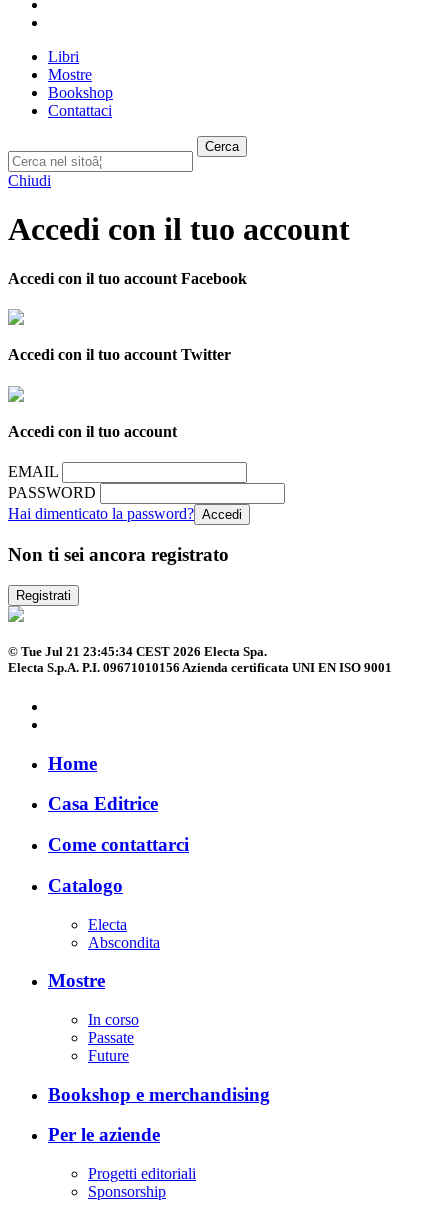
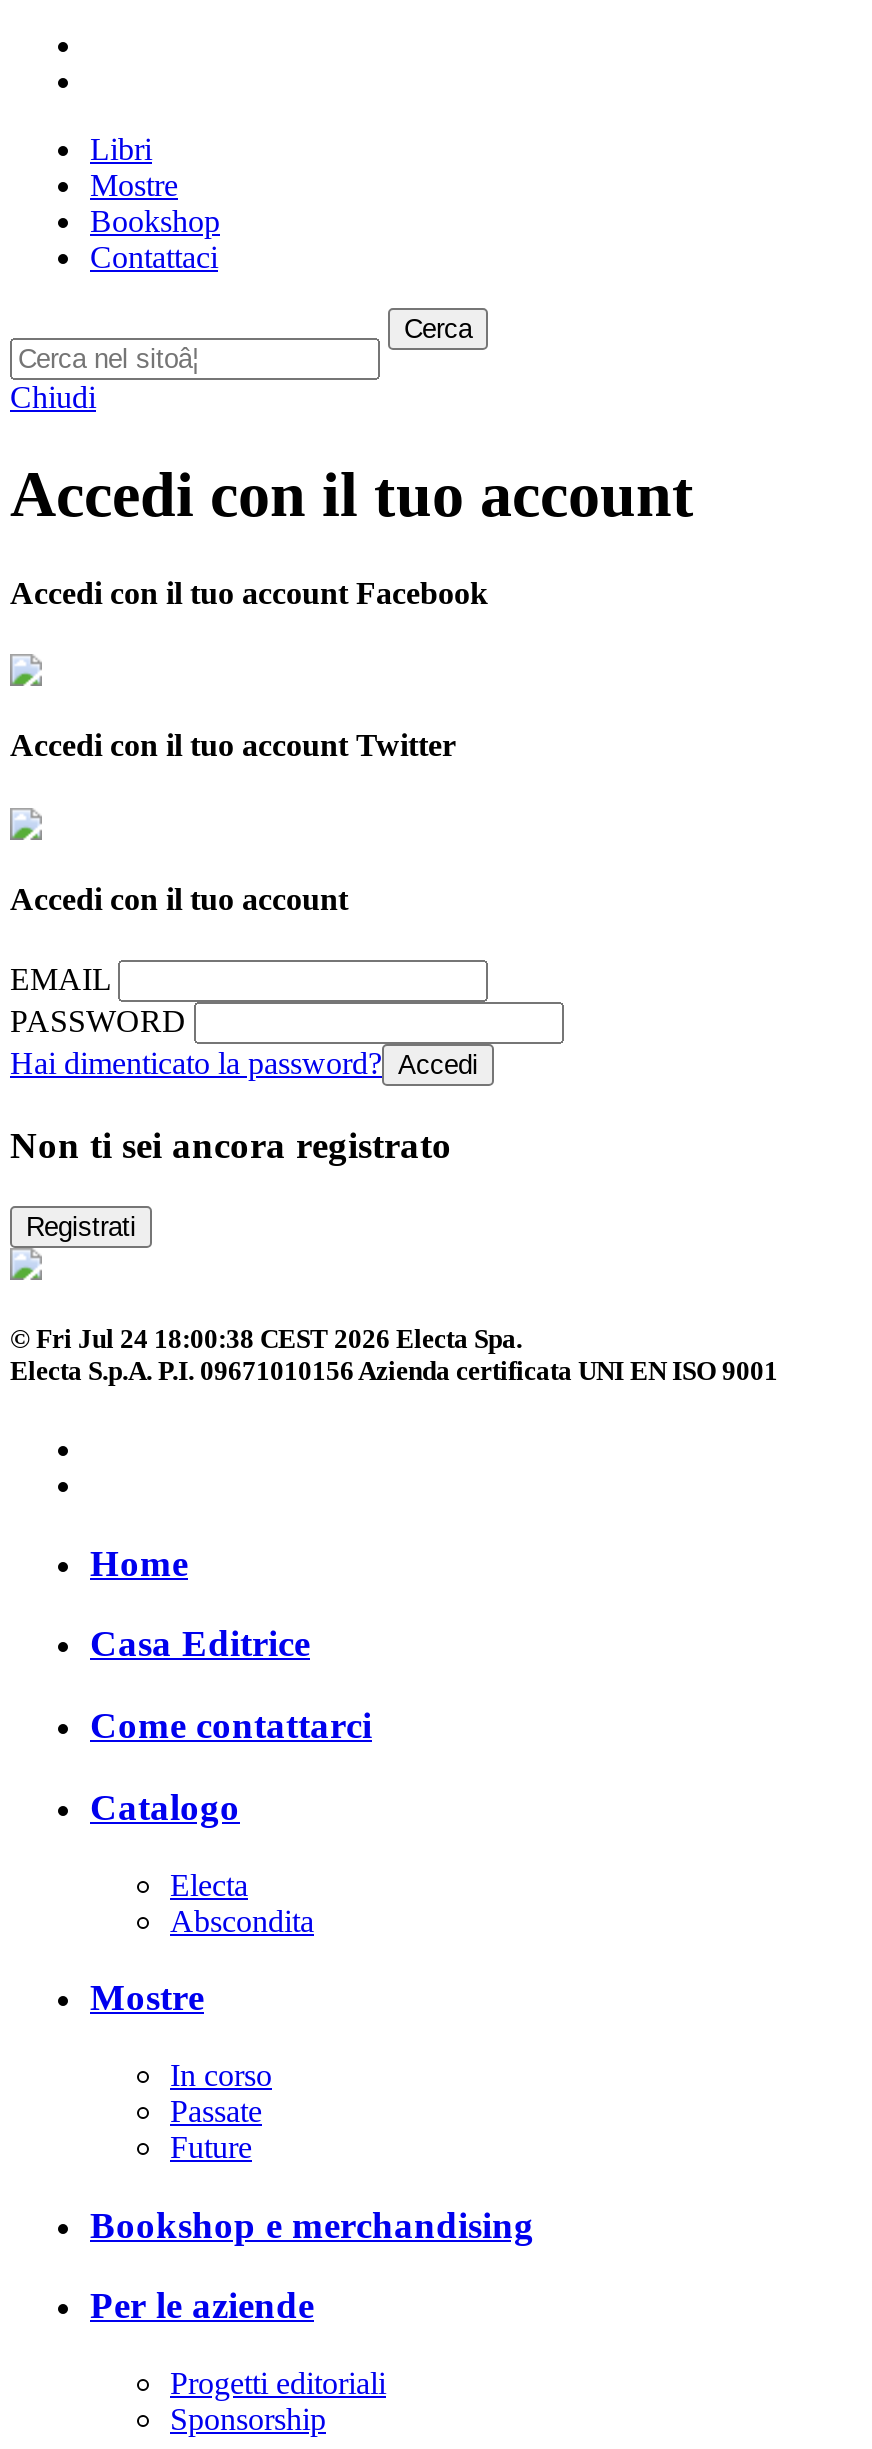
[8,644,267,659] © Tue Jul 21 23:45:34 CEST 2026 Electa Spa. -> [10,1324,522,1354] © Fri Jul 24 18:00:38 CEST 2026 Electa Spa.

